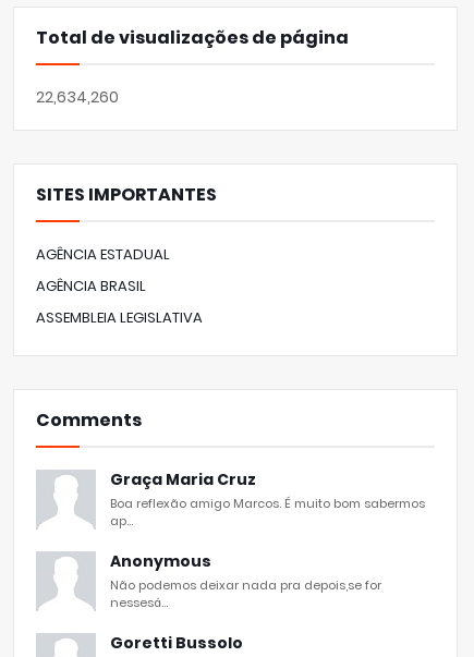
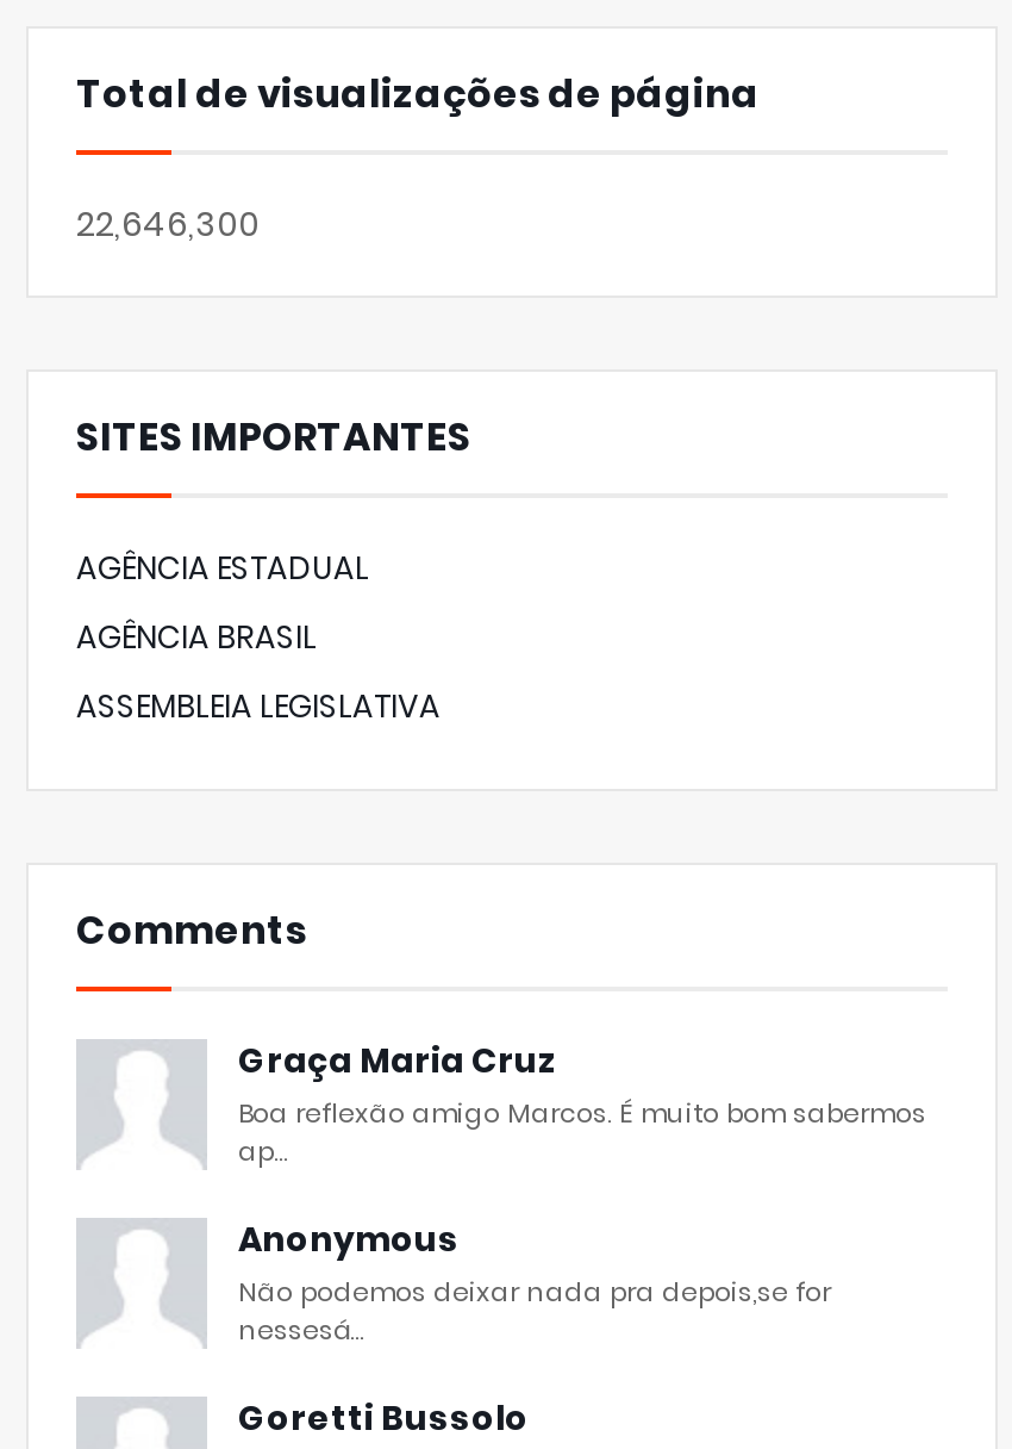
[36,86,119,108] 22,634,260 -> [76,200,260,248] 22,646,300

